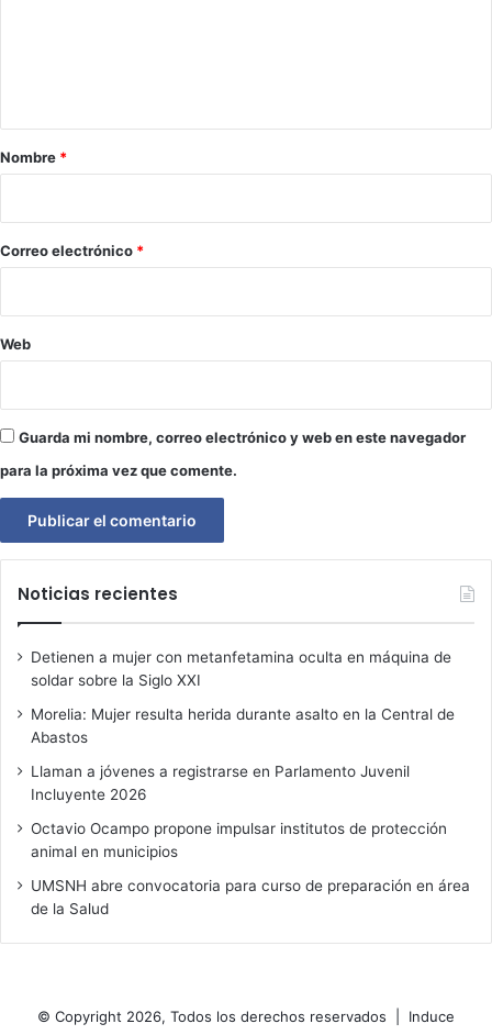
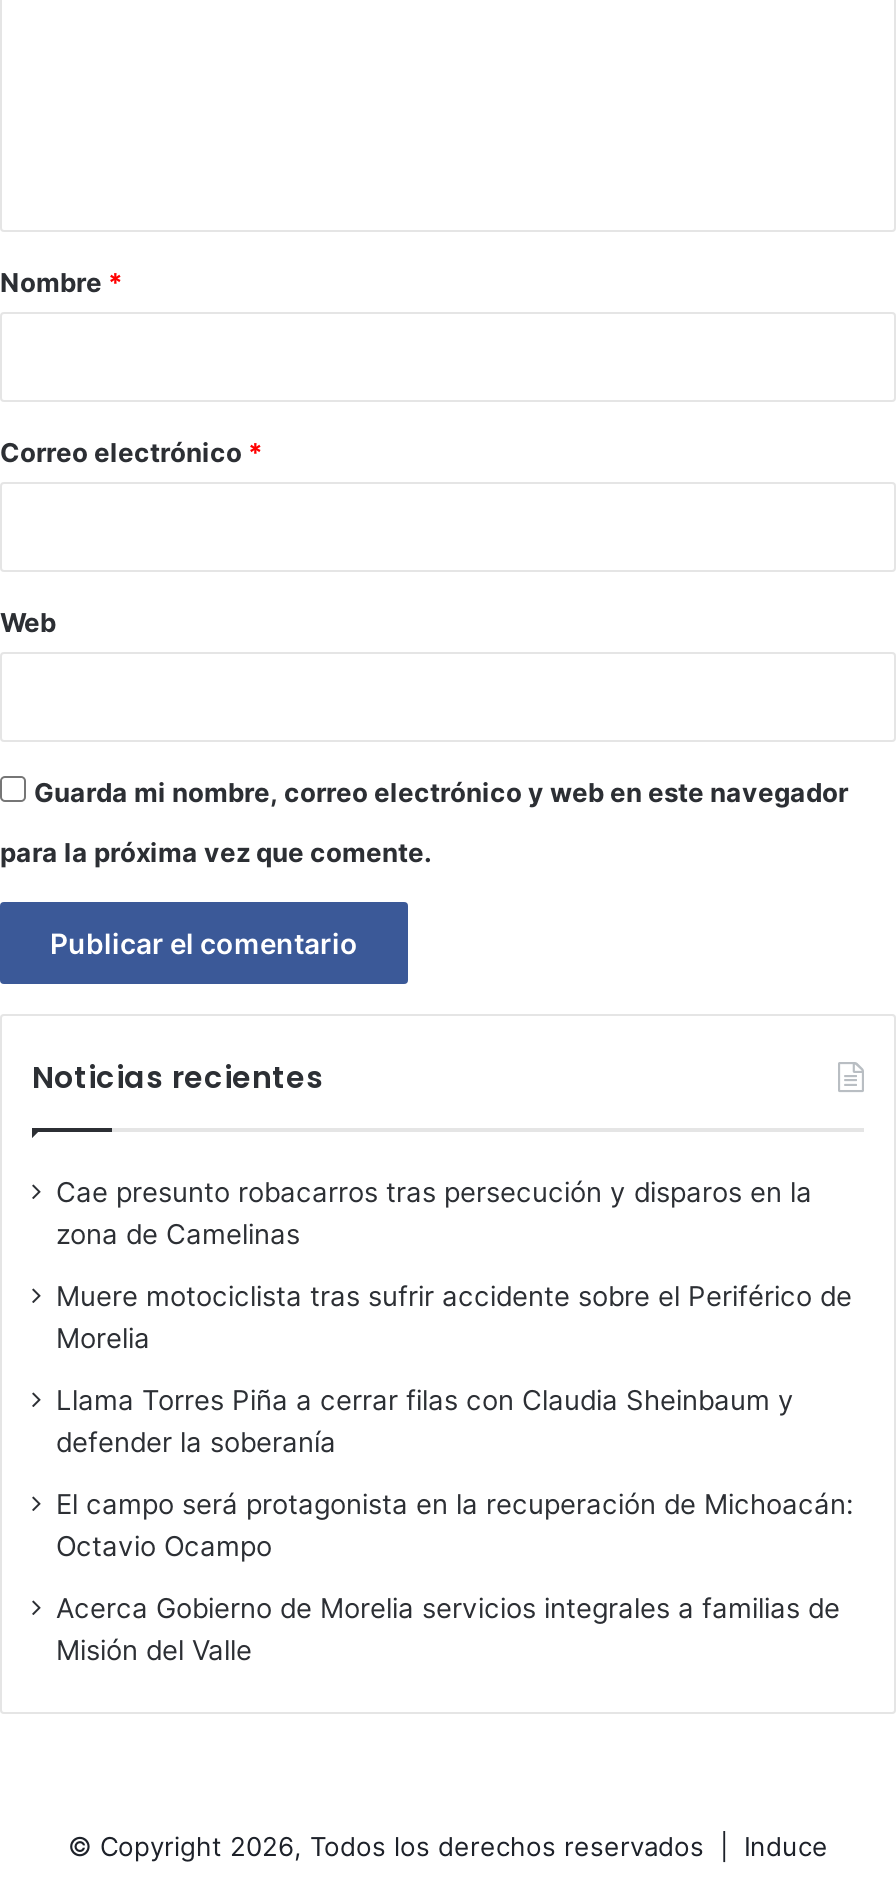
[31,648,451,689] Detienen a mujer con metanfetamina oculta en máquina de | soldar sobre la Siglo XXI -> [56,1176,812,1250] Cae presunto robacarros tras persecución y disparos en la | zona de Camelinas
[31,705,455,746] Morelia: Mujer resulta herida durante asalto en la Central de | Abastos -> [56,1280,852,1354] Muere motociclista tras sufrir accidente sobre el Periférico de | Morelia
[31,762,410,803] Llaman a jóvenes a registrarse en Parlamento Juvenil | Incluyente 2026 -> [56,1384,794,1458] Llama Torres Piña a cerrar filas con Claudia Sheinbaum y | defender la soberanía
[31,819,447,860] Octavio Ocampo propone impulsar institutos de protección | animal en municipios -> [56,1488,854,1562] El campo será protagonista en la recuperación de Michoacán: | Octavio Ocampo
[31,877,470,917] UMSNH abre convocatoria para curso de preparación en área | de la Salud -> [56,1592,840,1666] Acerca Gobierno de Morelia servicios integrales a familias de | Misión del Valle

